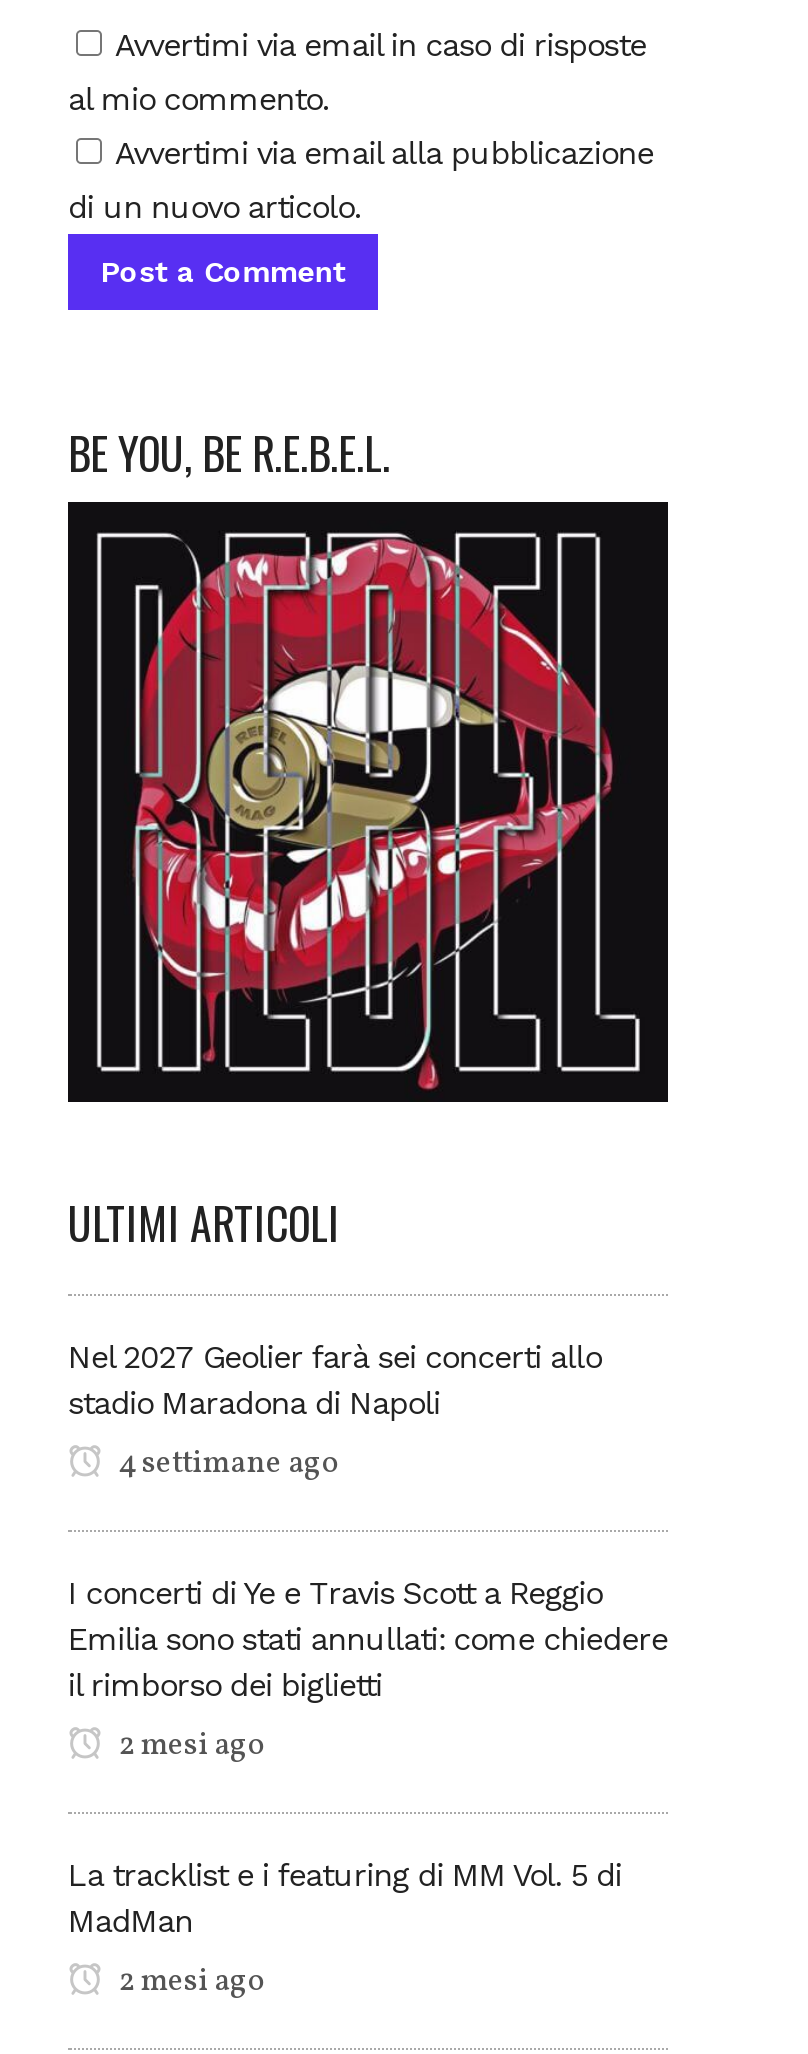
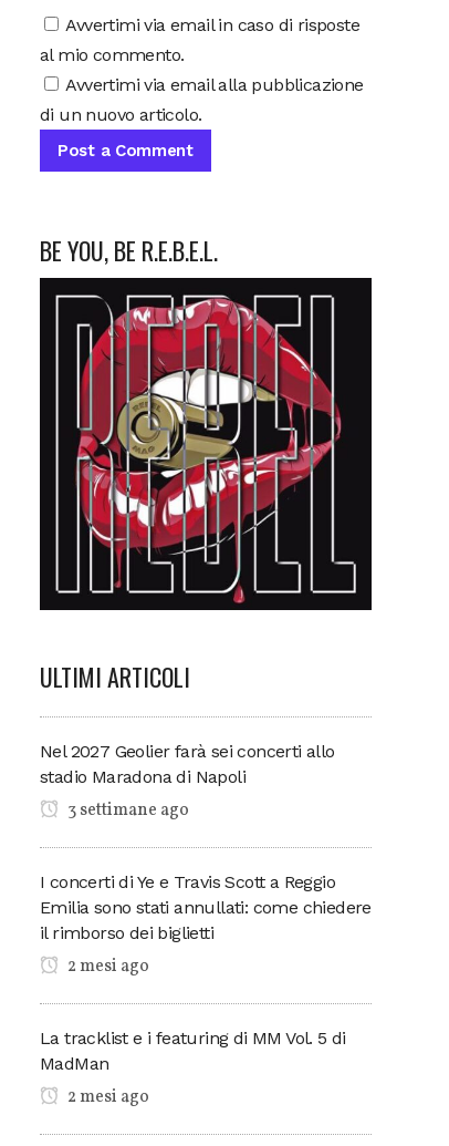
[112,1441,340,1485] 4 settimane ago -> [64,798,189,822] 3 settimane ago

